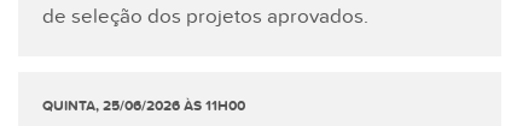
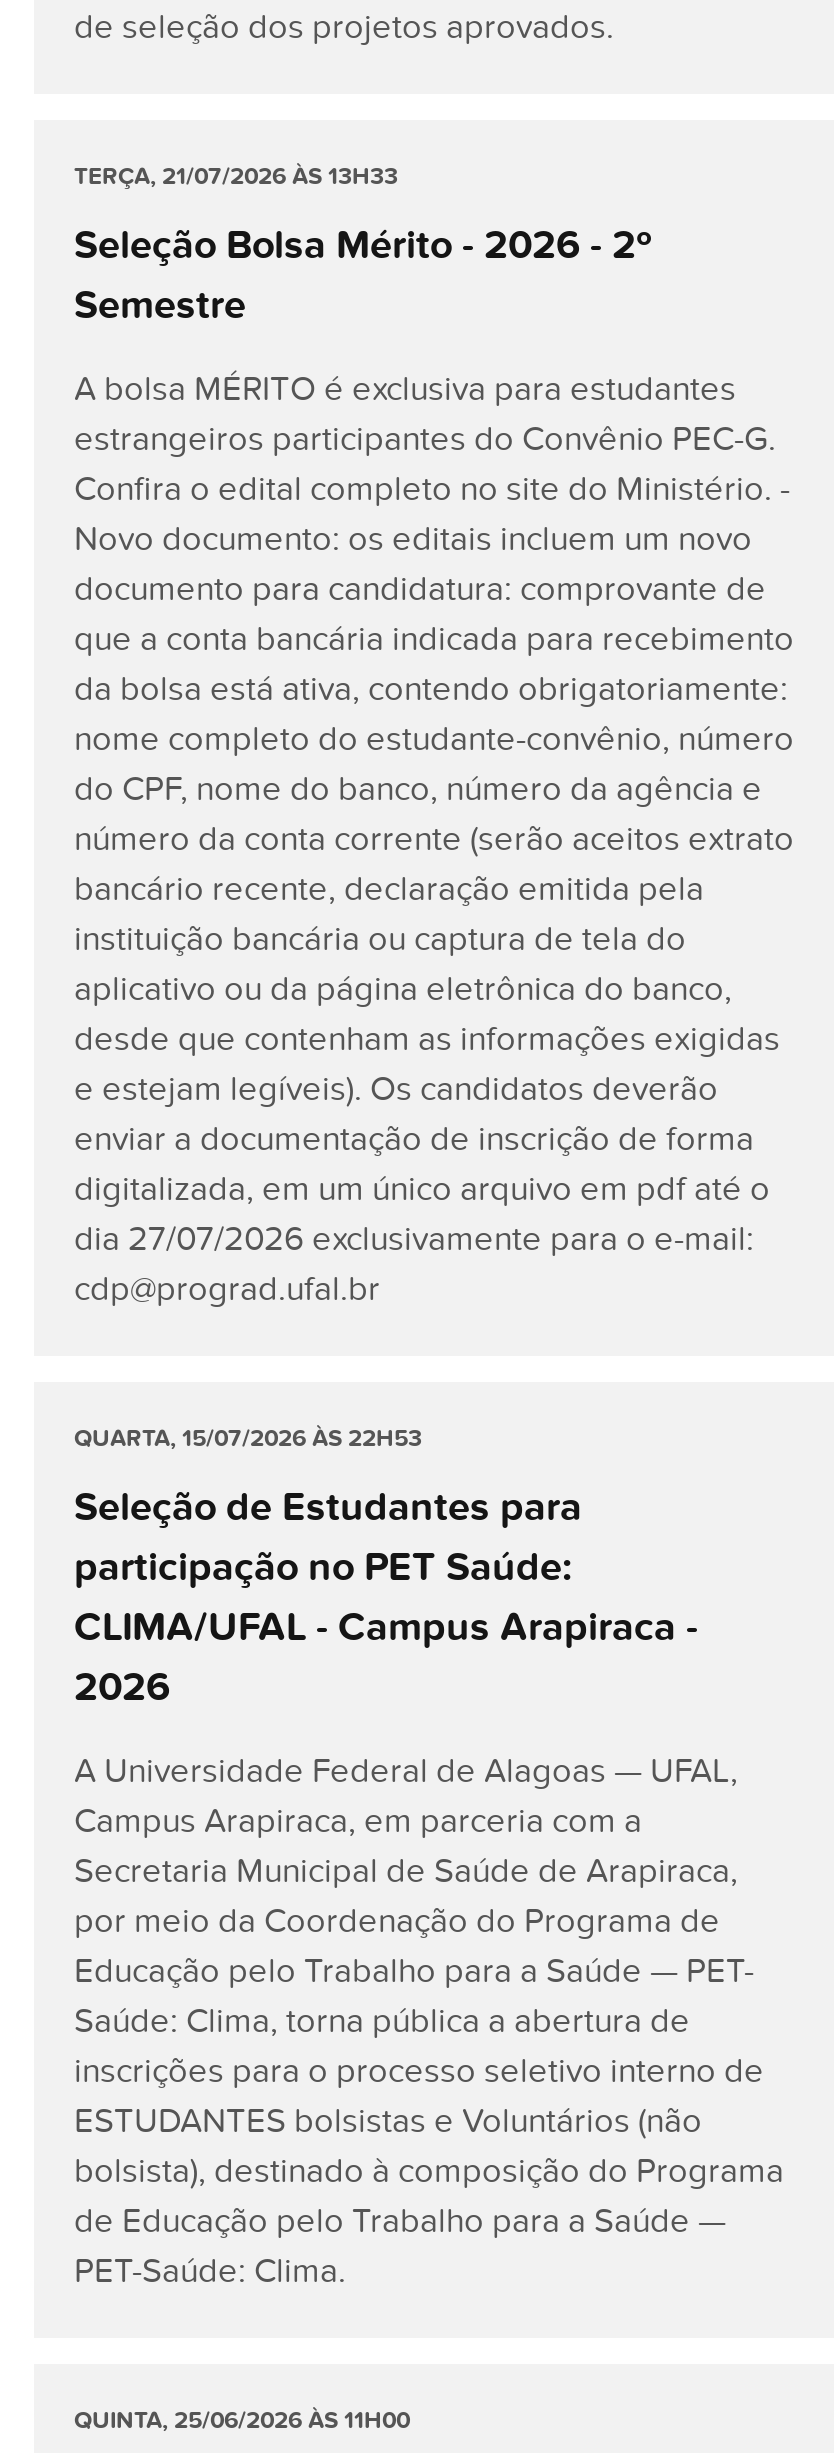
none -> [74,162,794,1310] TERÇA, 21/07/2026 ÀS 13H33 | Seleção Bolsa Mérito - 2026 - 2º | Semestre | A bolsa MÉRITO é exclusiva para estudantes | estrangeiros participantes do Convênio PEC-G. | Confira o edital completo no site do Ministério. - | Novo documento: os editais incluem um novo | documento para candidatura: comprovante de | que a conta bancária indicada para recebimento | da bolsa está ativa, contendo obrigatoriamente: | nome completo do estudante-convênio, número | do CPF, nome do banco, número da agência e | número da conta corrente (serão aceitos extrato | bancário recente, declaração emitida pela | instituição bancária ou captura de tela do | aplicativo ou da página eletrônica do banco, | desde que contenham as informações exigidas | e estejam legíveis). Os candidatos deverão | enviar a documentação de inscrição de forma | digitalizada, em um único arquivo em pdf até o | dia 27/07/2026 exclusivamente para o e-mail: | cdp@prograd.ufal.br
none -> [74,1424,784,2292] QUARTA, 15/07/2026 ÀS 22H53 | Seleção de Estudantes para | participação no PET Saúde: | CLIMA/UFAL - Campus Arapiraca - | 2026 | A Universidade Federal de Alagoas — UFAL, | Campus Arapiraca, em parceria com a | Secretaria Municipal de Saúde de Arapiraca, | por meio da Coordenação do Programa de | Educação pelo Trabalho para a Saúde — PET- | Saúde: Clima, torna pública a abertura de | inscrições para o processo seletivo interno de | ESTUDANTES bolsistas e Voluntários (não | bolsista), destinado à composição do Programa | de Educação pelo Trabalho para a Saúde — | PET-Saúde: Clima.

